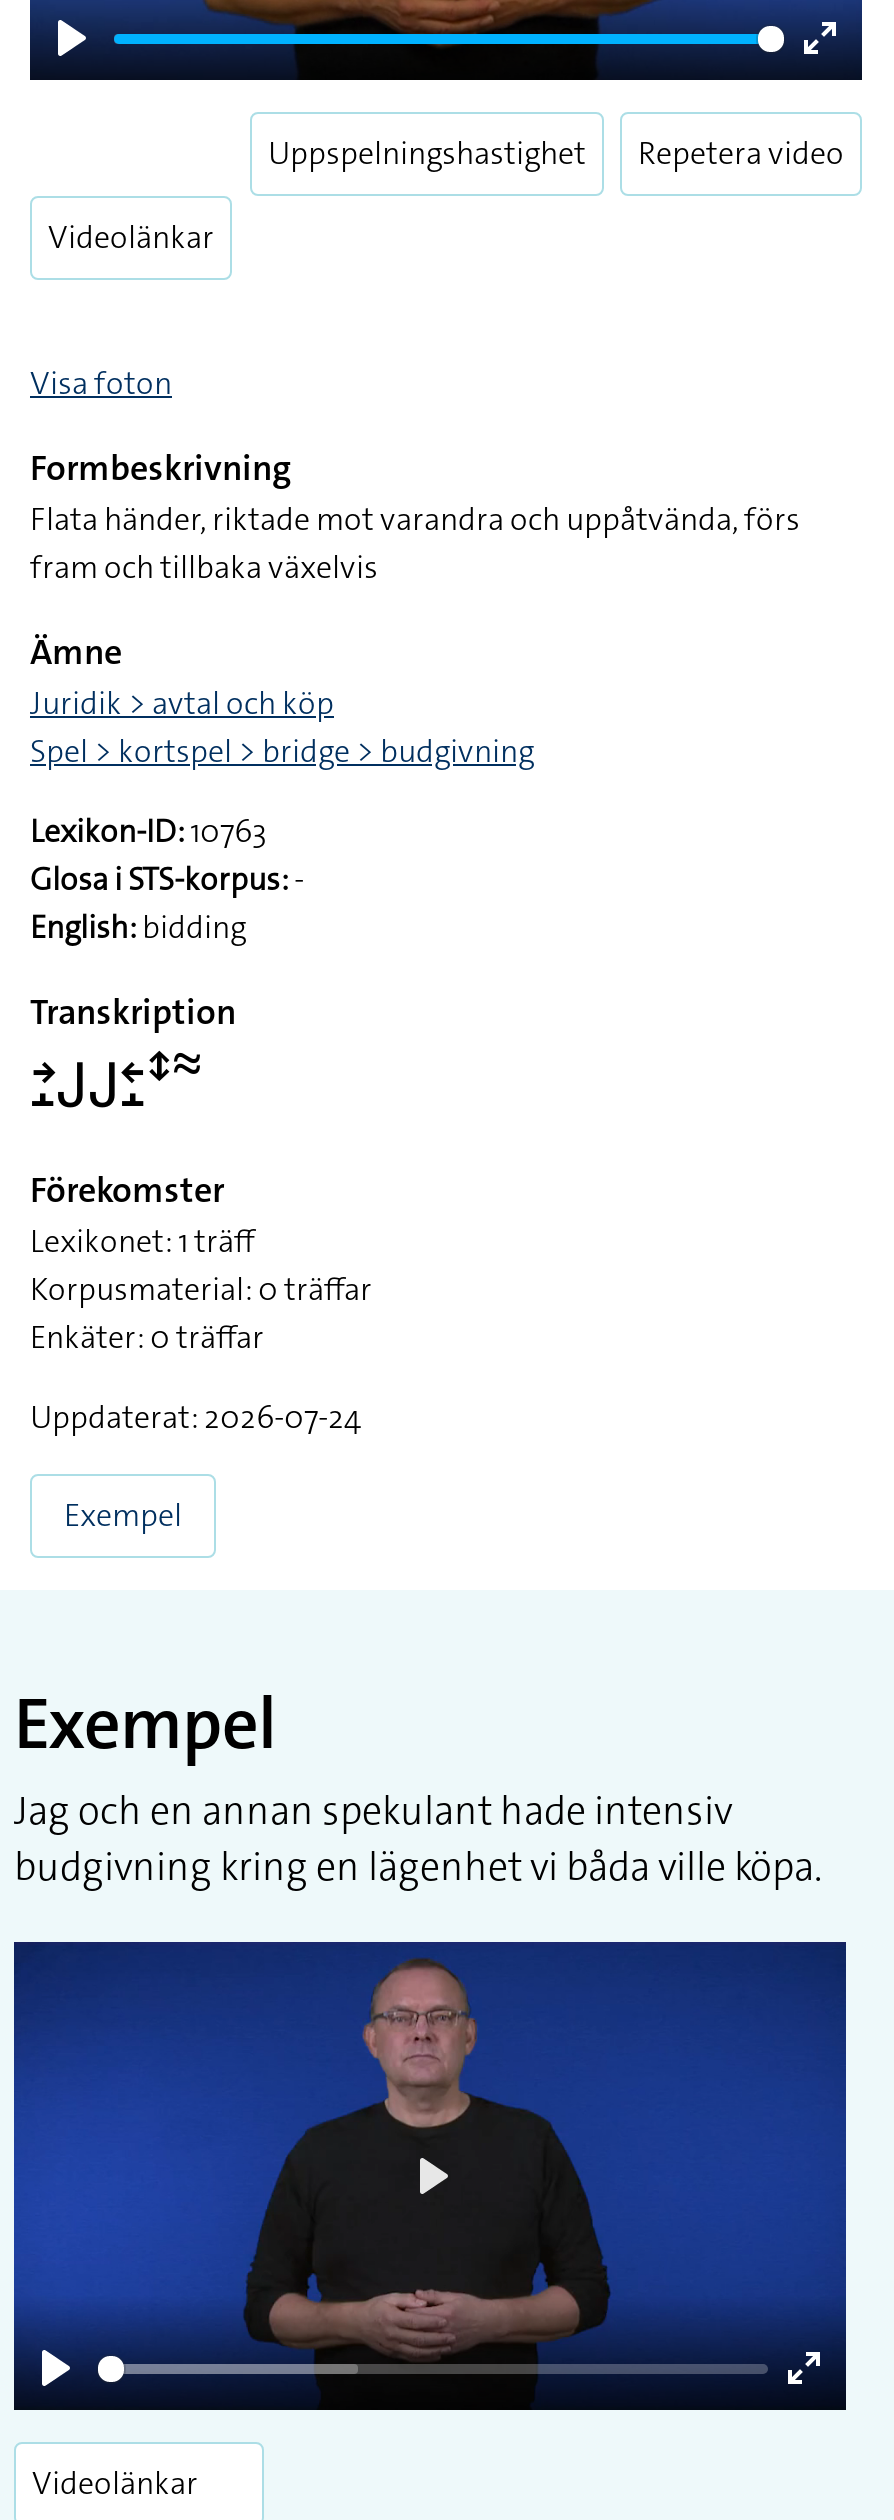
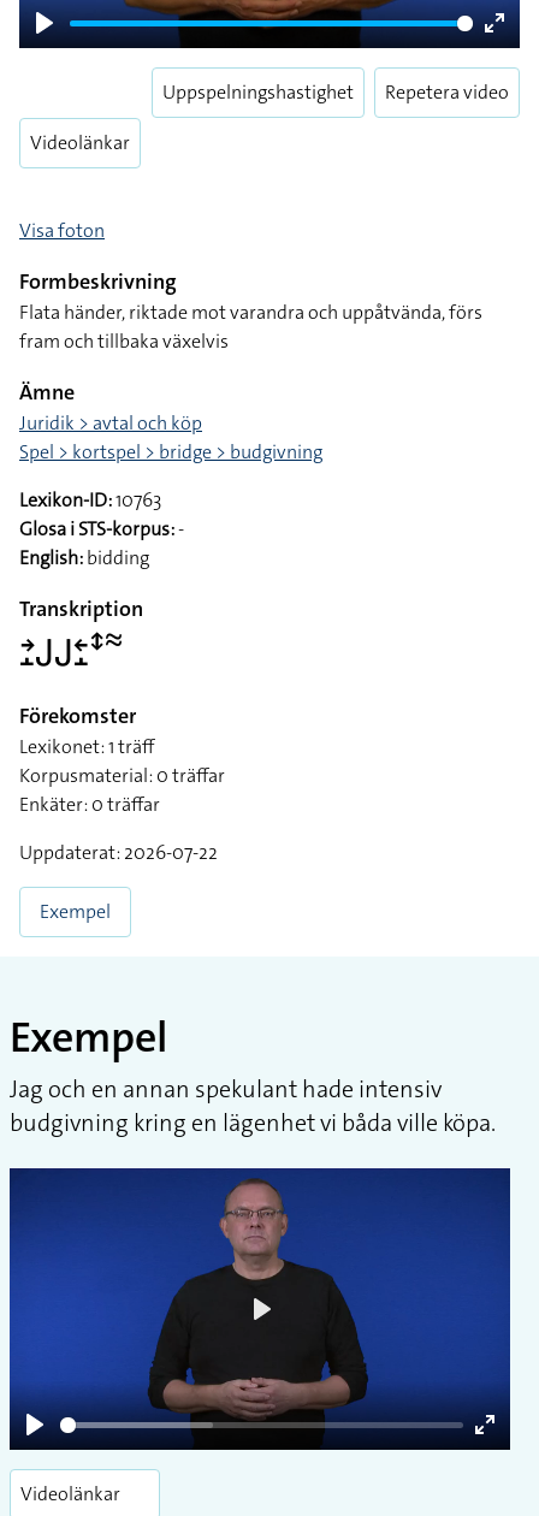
[30,1396,362,1438] Uppdaterat: 2026-07-24 -> [19,840,218,865] Uppdaterat: 2026-07-22

